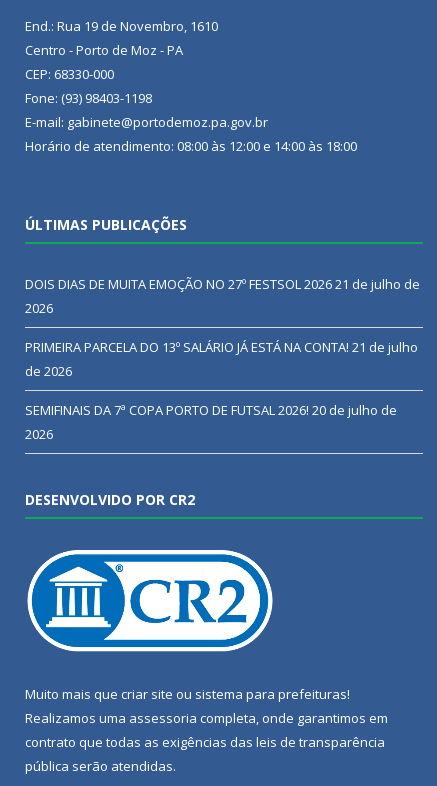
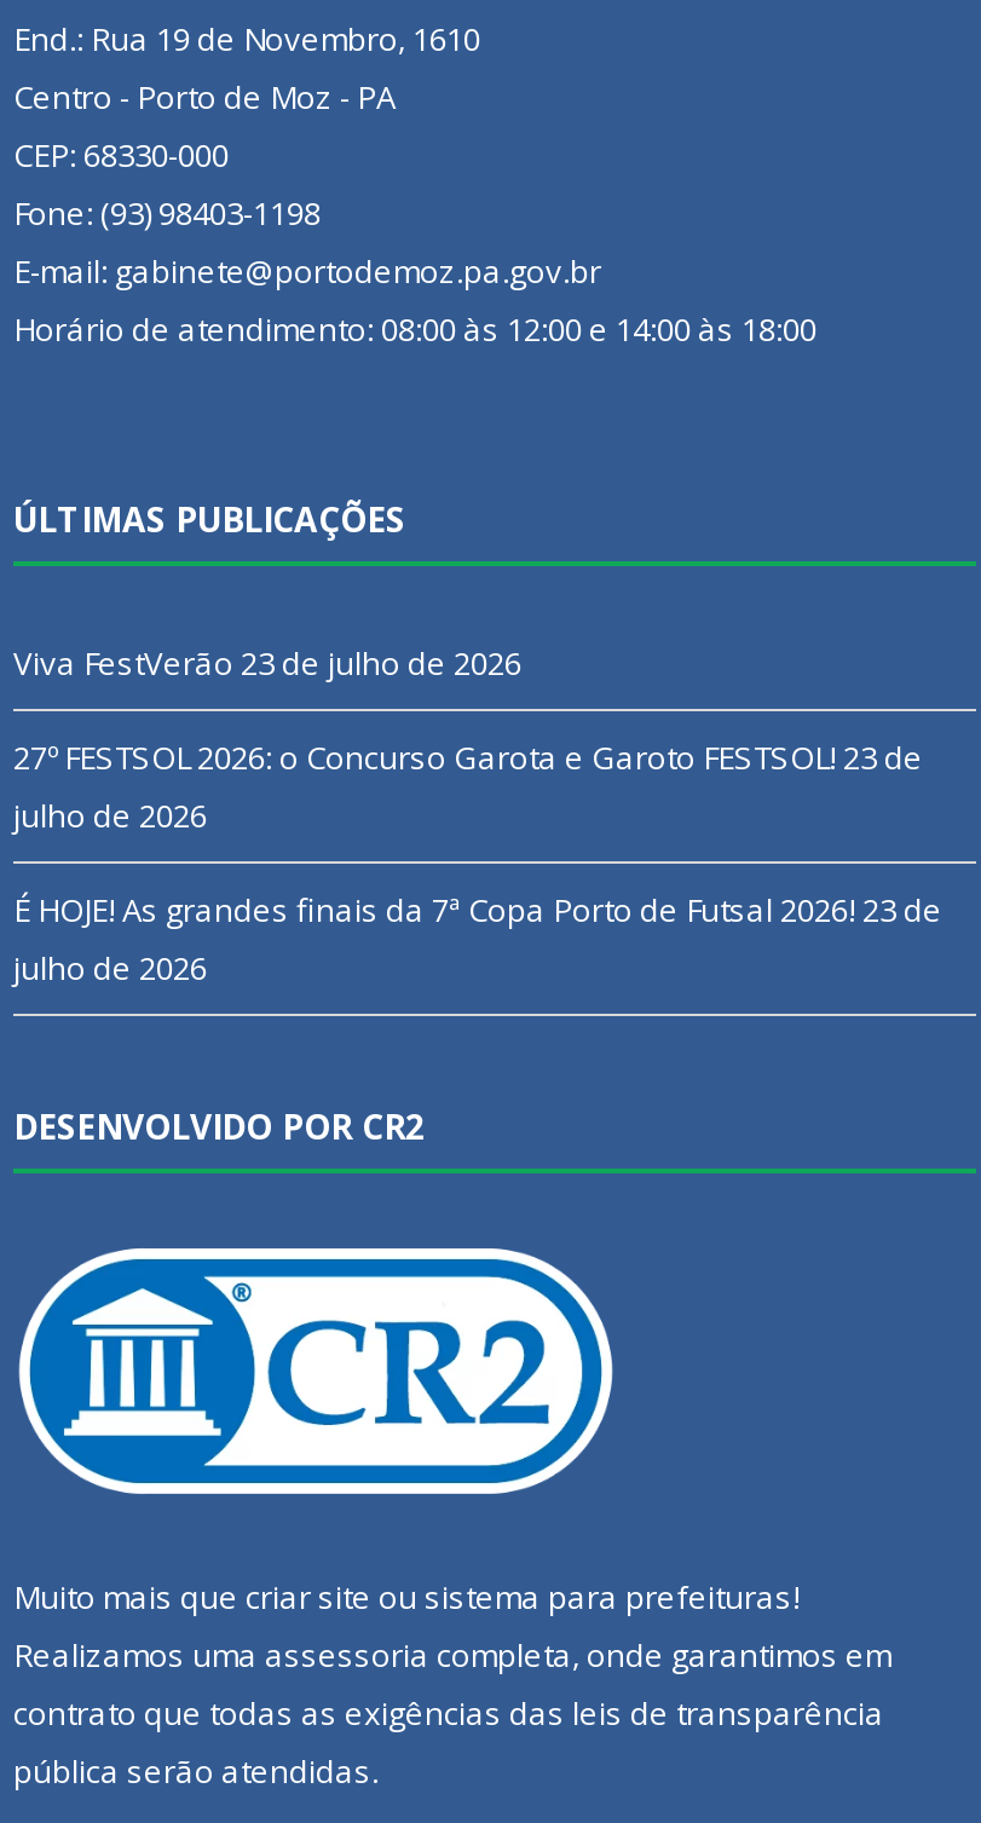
[25,274,420,316] DOIS DIAS DE MUITA EMOÇÃO NO 27º FESTSOL 2026 21 de julho de | 2026 -> [13,640,521,683] Viva FestVerão 23 de julho de 2026
[25,337,418,379] PRIMEIRA PARCELA DO 13º SALÁRIO JÁ ESTÁ NA CONTA! 21 de julho | de 2026 -> [13,734,923,836] 27º FESTSOL 2026: o Concurso Garota e Garoto FESTSOL! 23 de | julho de 2026
[25,400,397,442] SEMIFINAIS DA 7ª COPA PORTO DE FUTSAL 2026! 20 de julho de | 2026 -> [13,887,942,988] É HOJE! As grandes finais da 7ª Copa Porto de Futsal 2026! 23 de | julho de 2026

